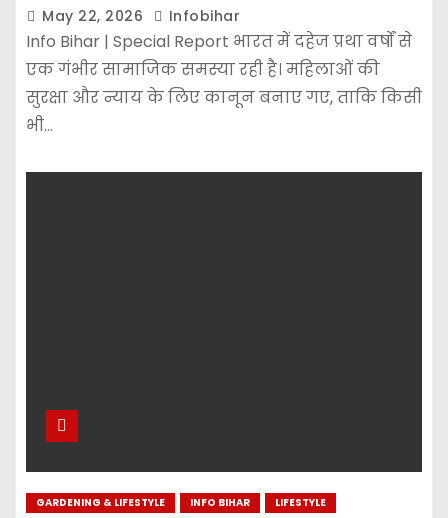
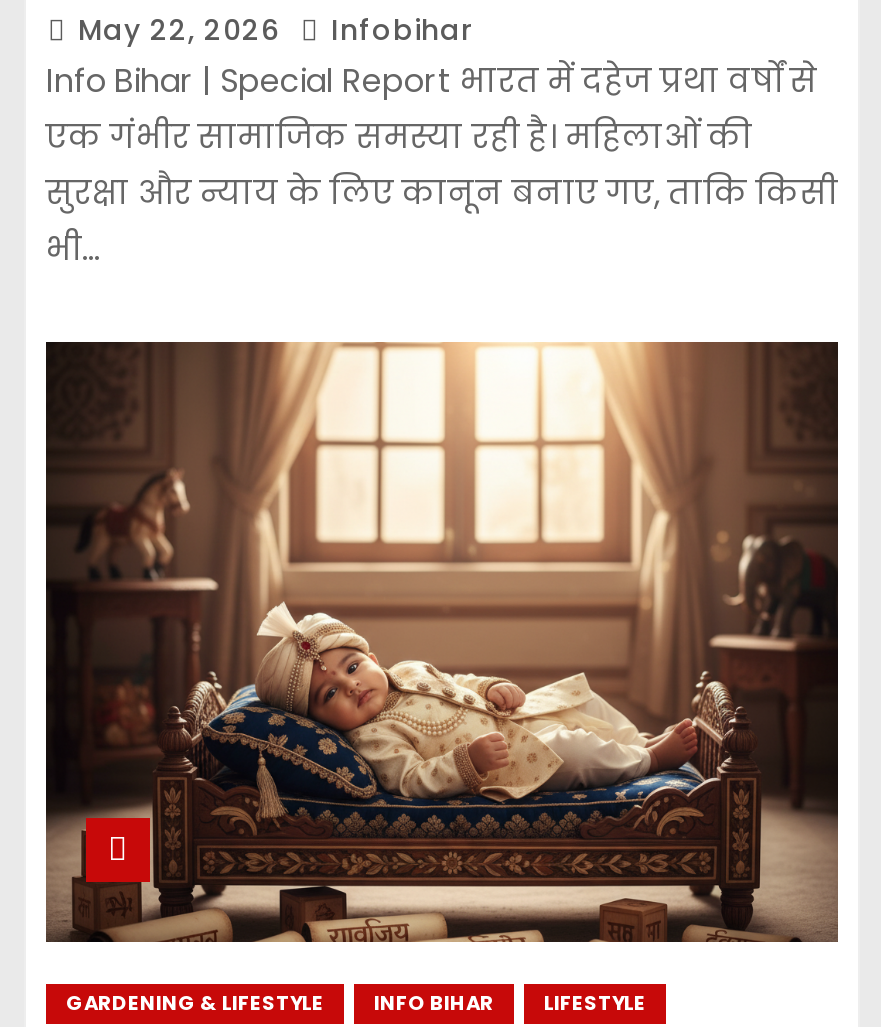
none -> [46,340,838,944] [image]

